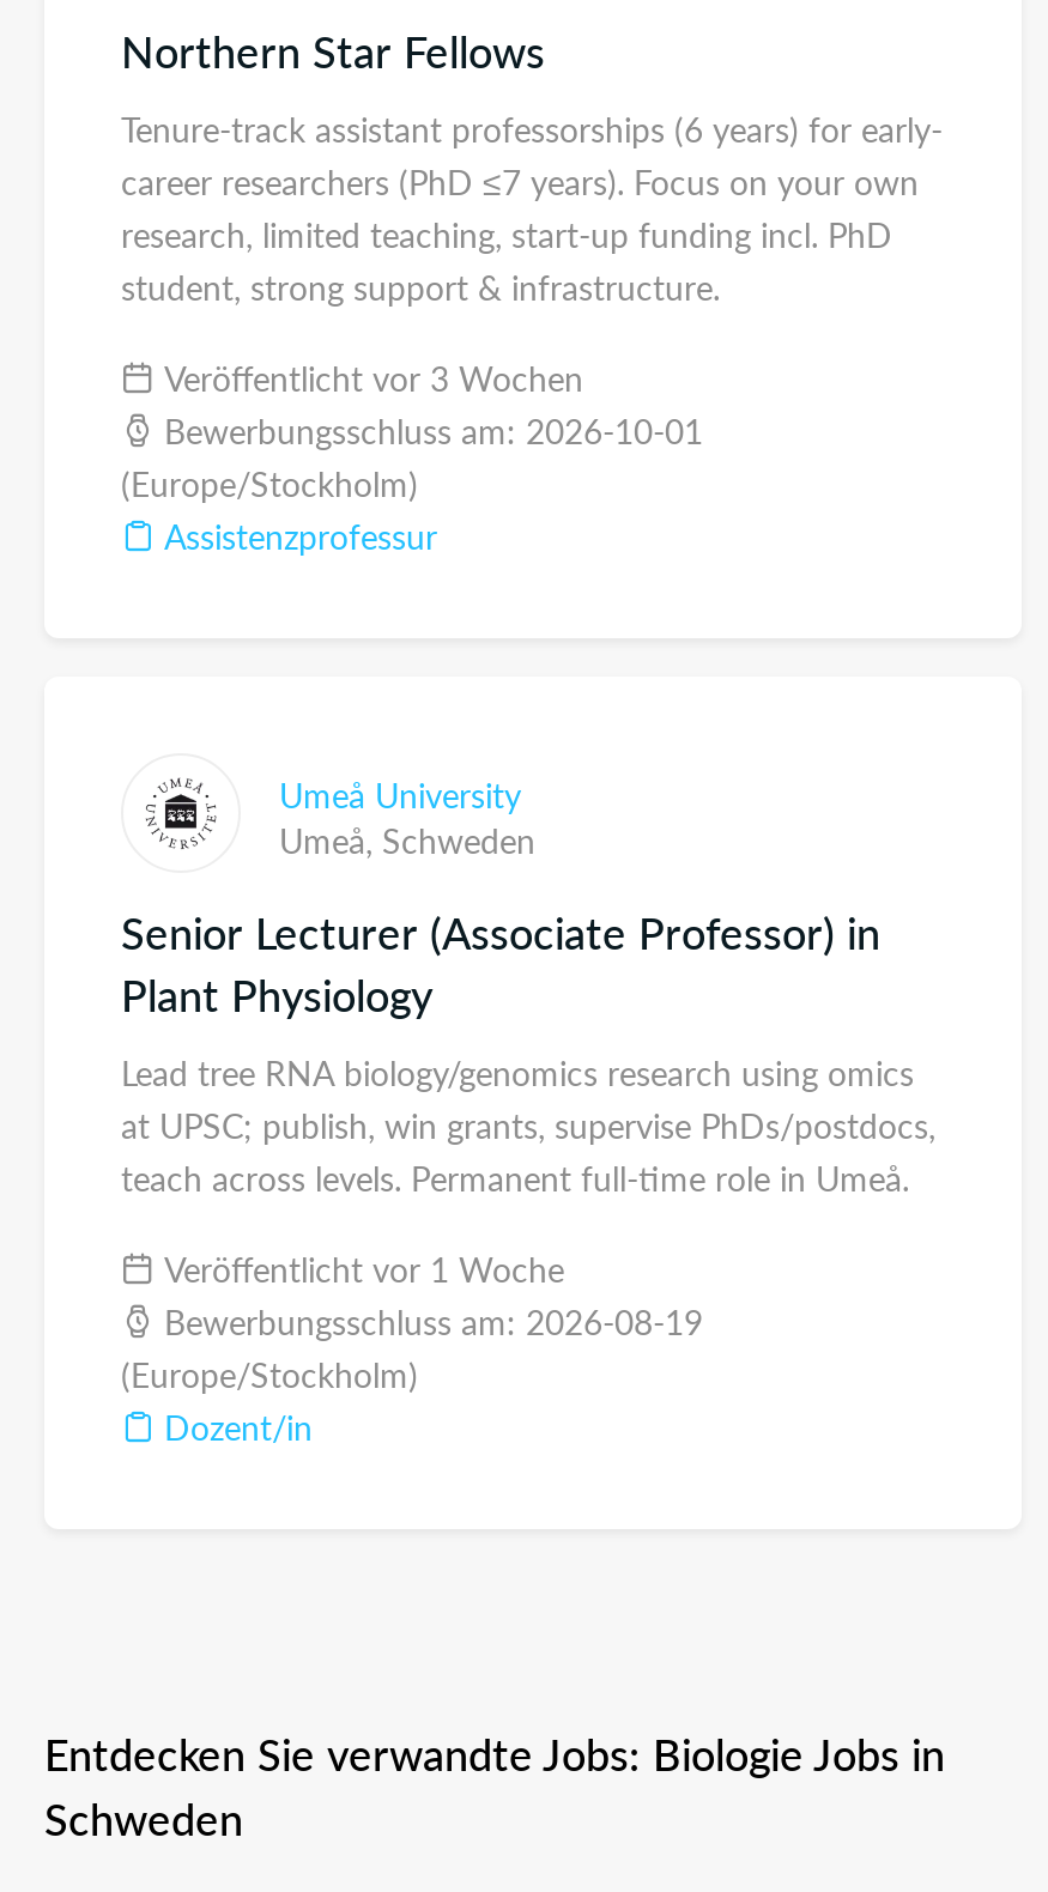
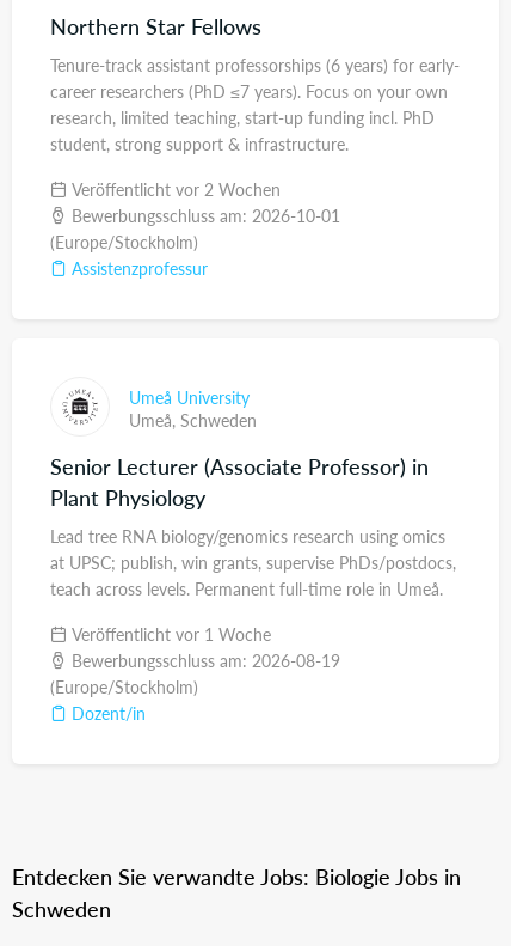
[155,353,583,401] Veröffentlicht vor 3 Wochen -> [67,177,281,201] Veröffentlicht vor 2 Wochen

